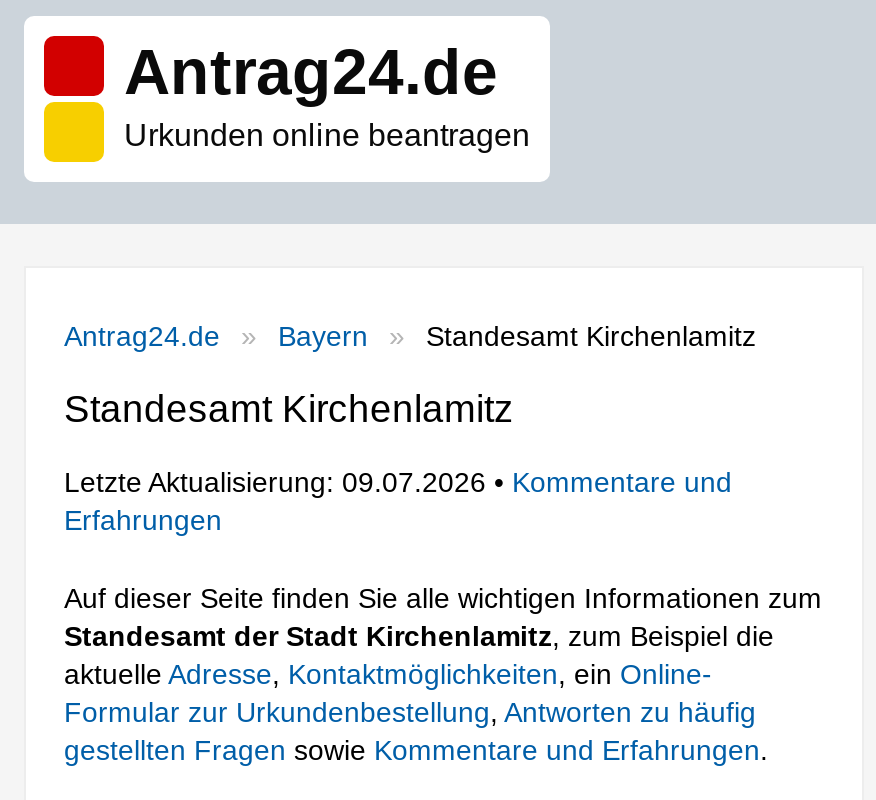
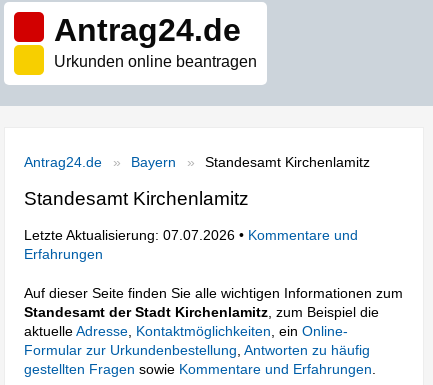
[64,466,732,498] Letzte Aktualisierung: 09.07.2026 • Kommentare und -> [24,227,358,243] Letzte Aktualisierung: 07.07.2026 • Kommentare und

